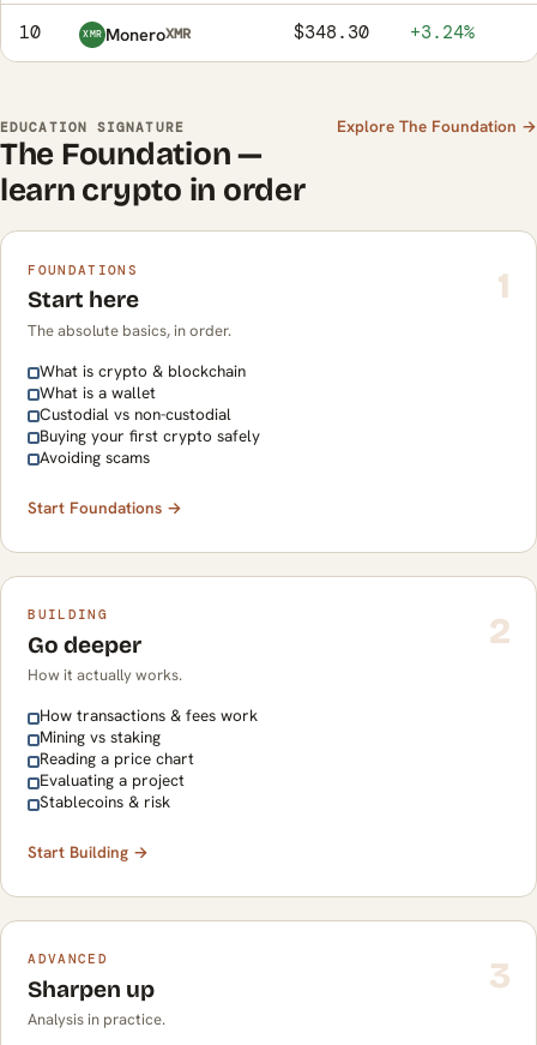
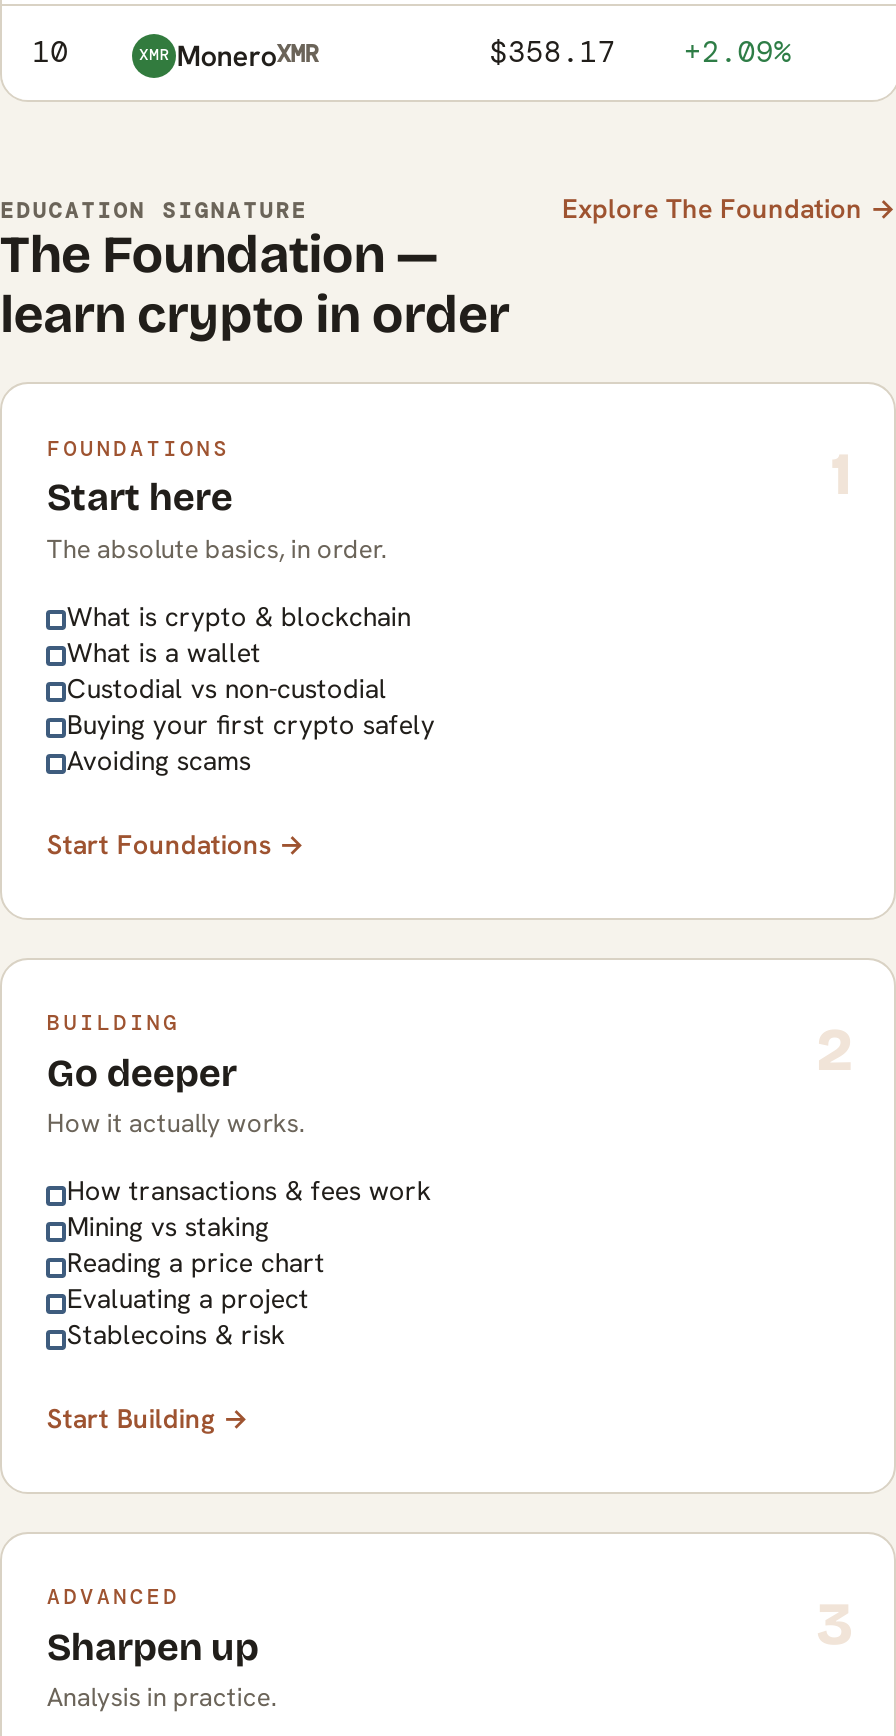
[293,22,369,43] $348.30 -> [490,34,616,70] $358.17
[410,22,474,43] +3.24% -> [684,34,792,70] +2.09%

